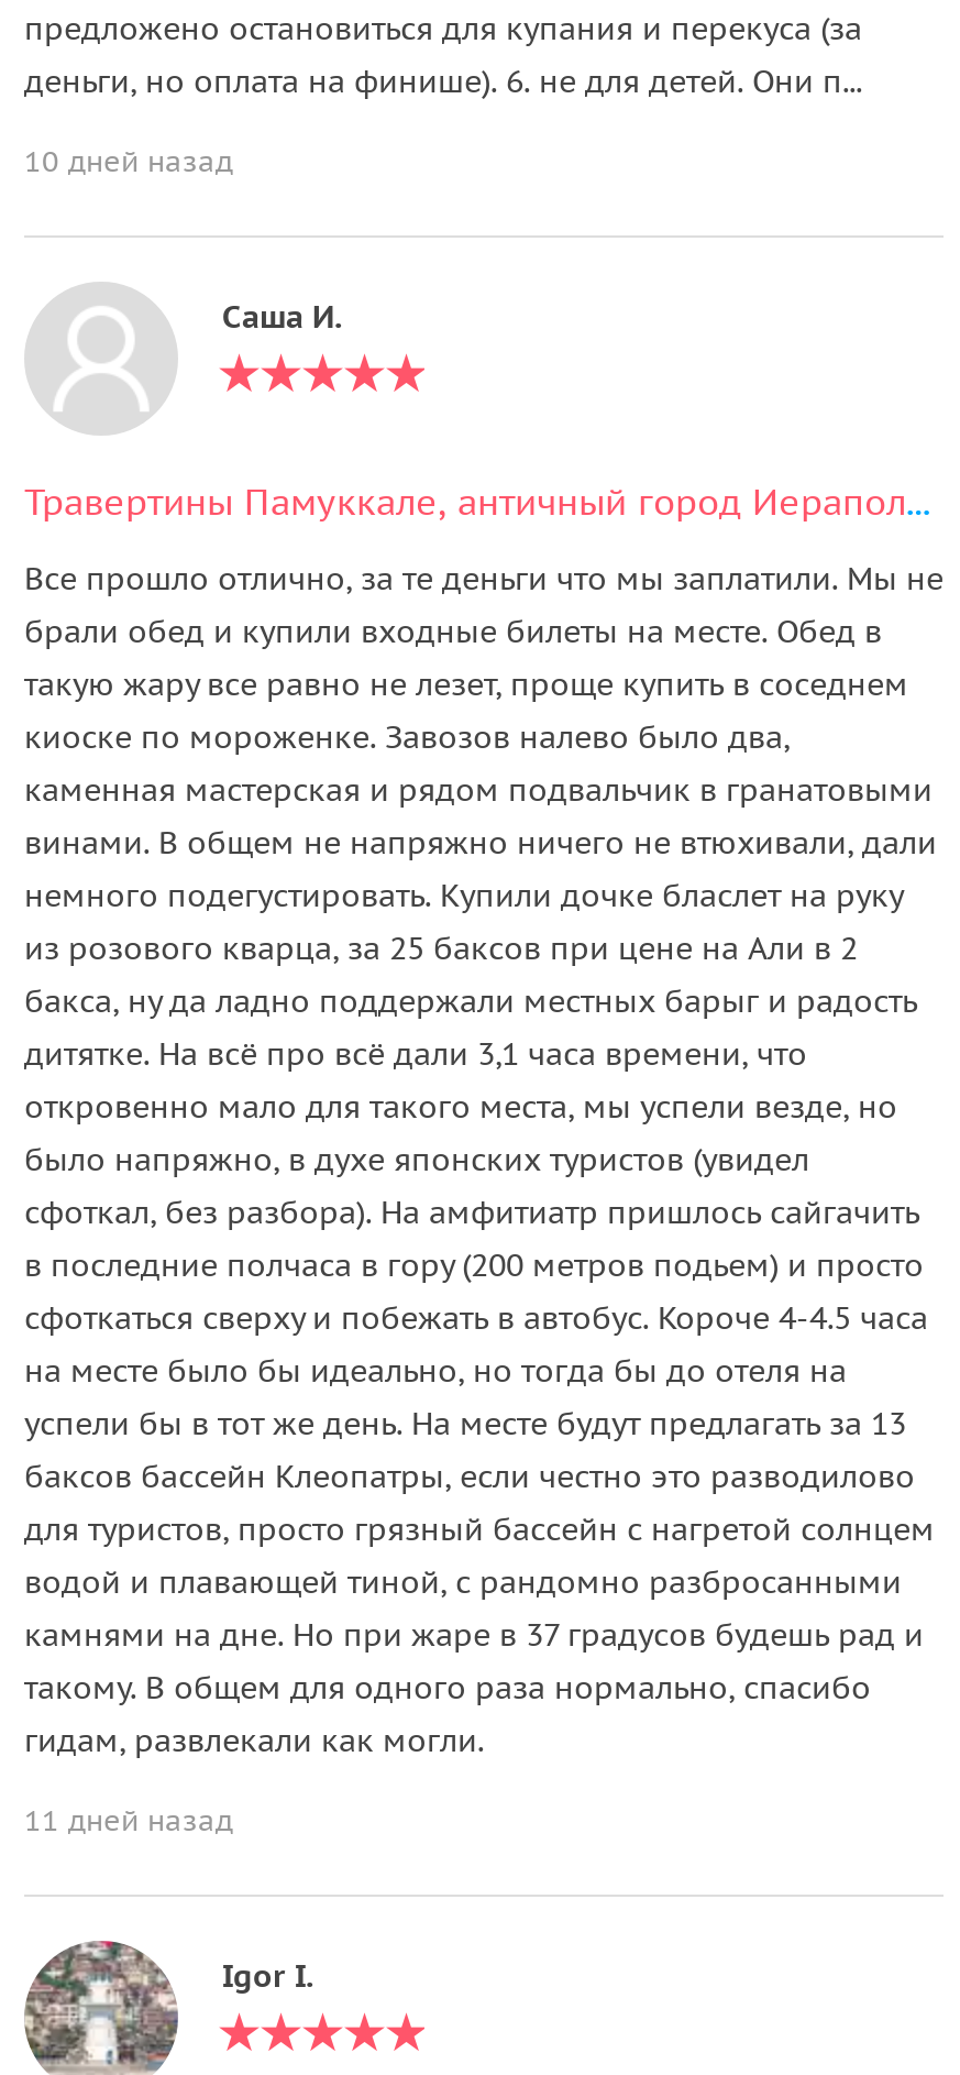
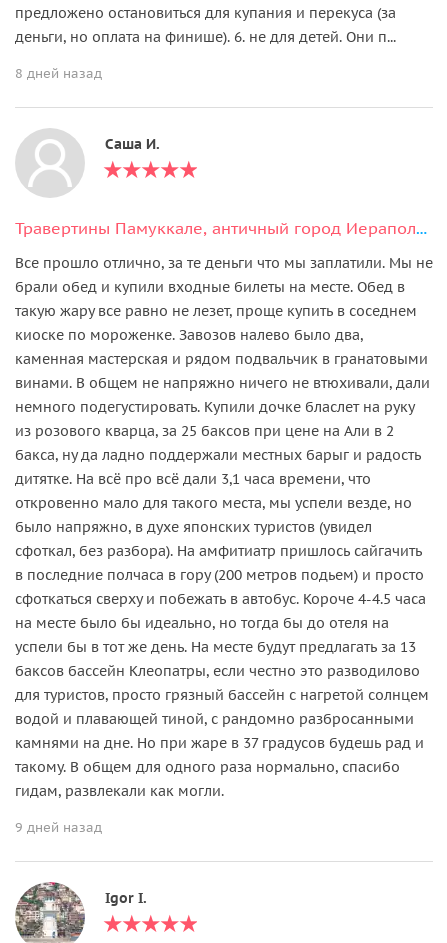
[24,142,233,180] 10 дней назад -> [15,65,102,82] 8 дней назад
[24,1801,233,1839] 11 дней назад -> [15,819,102,836] 9 дней назад

